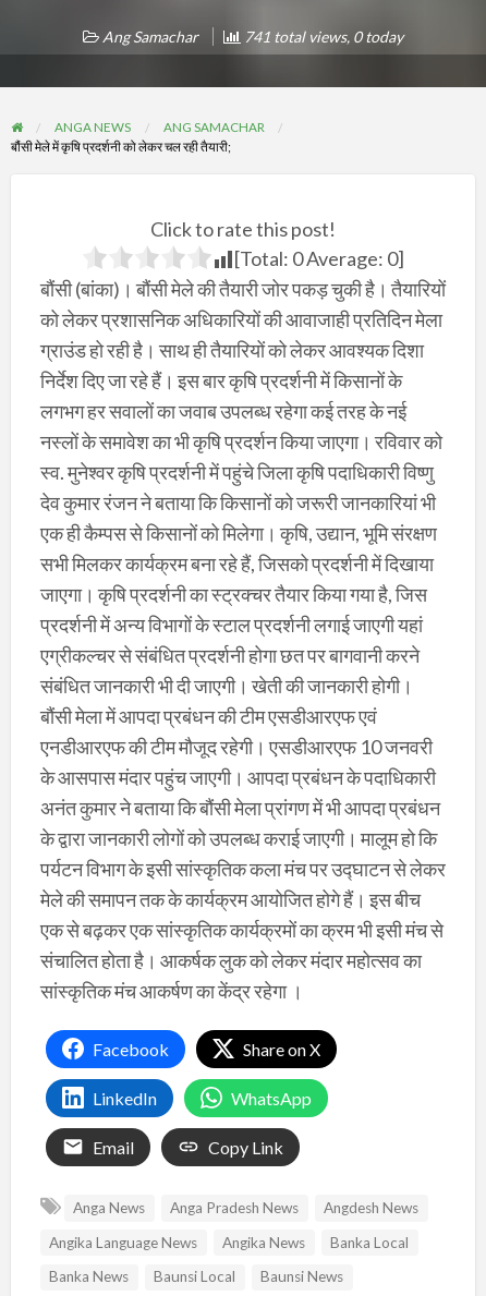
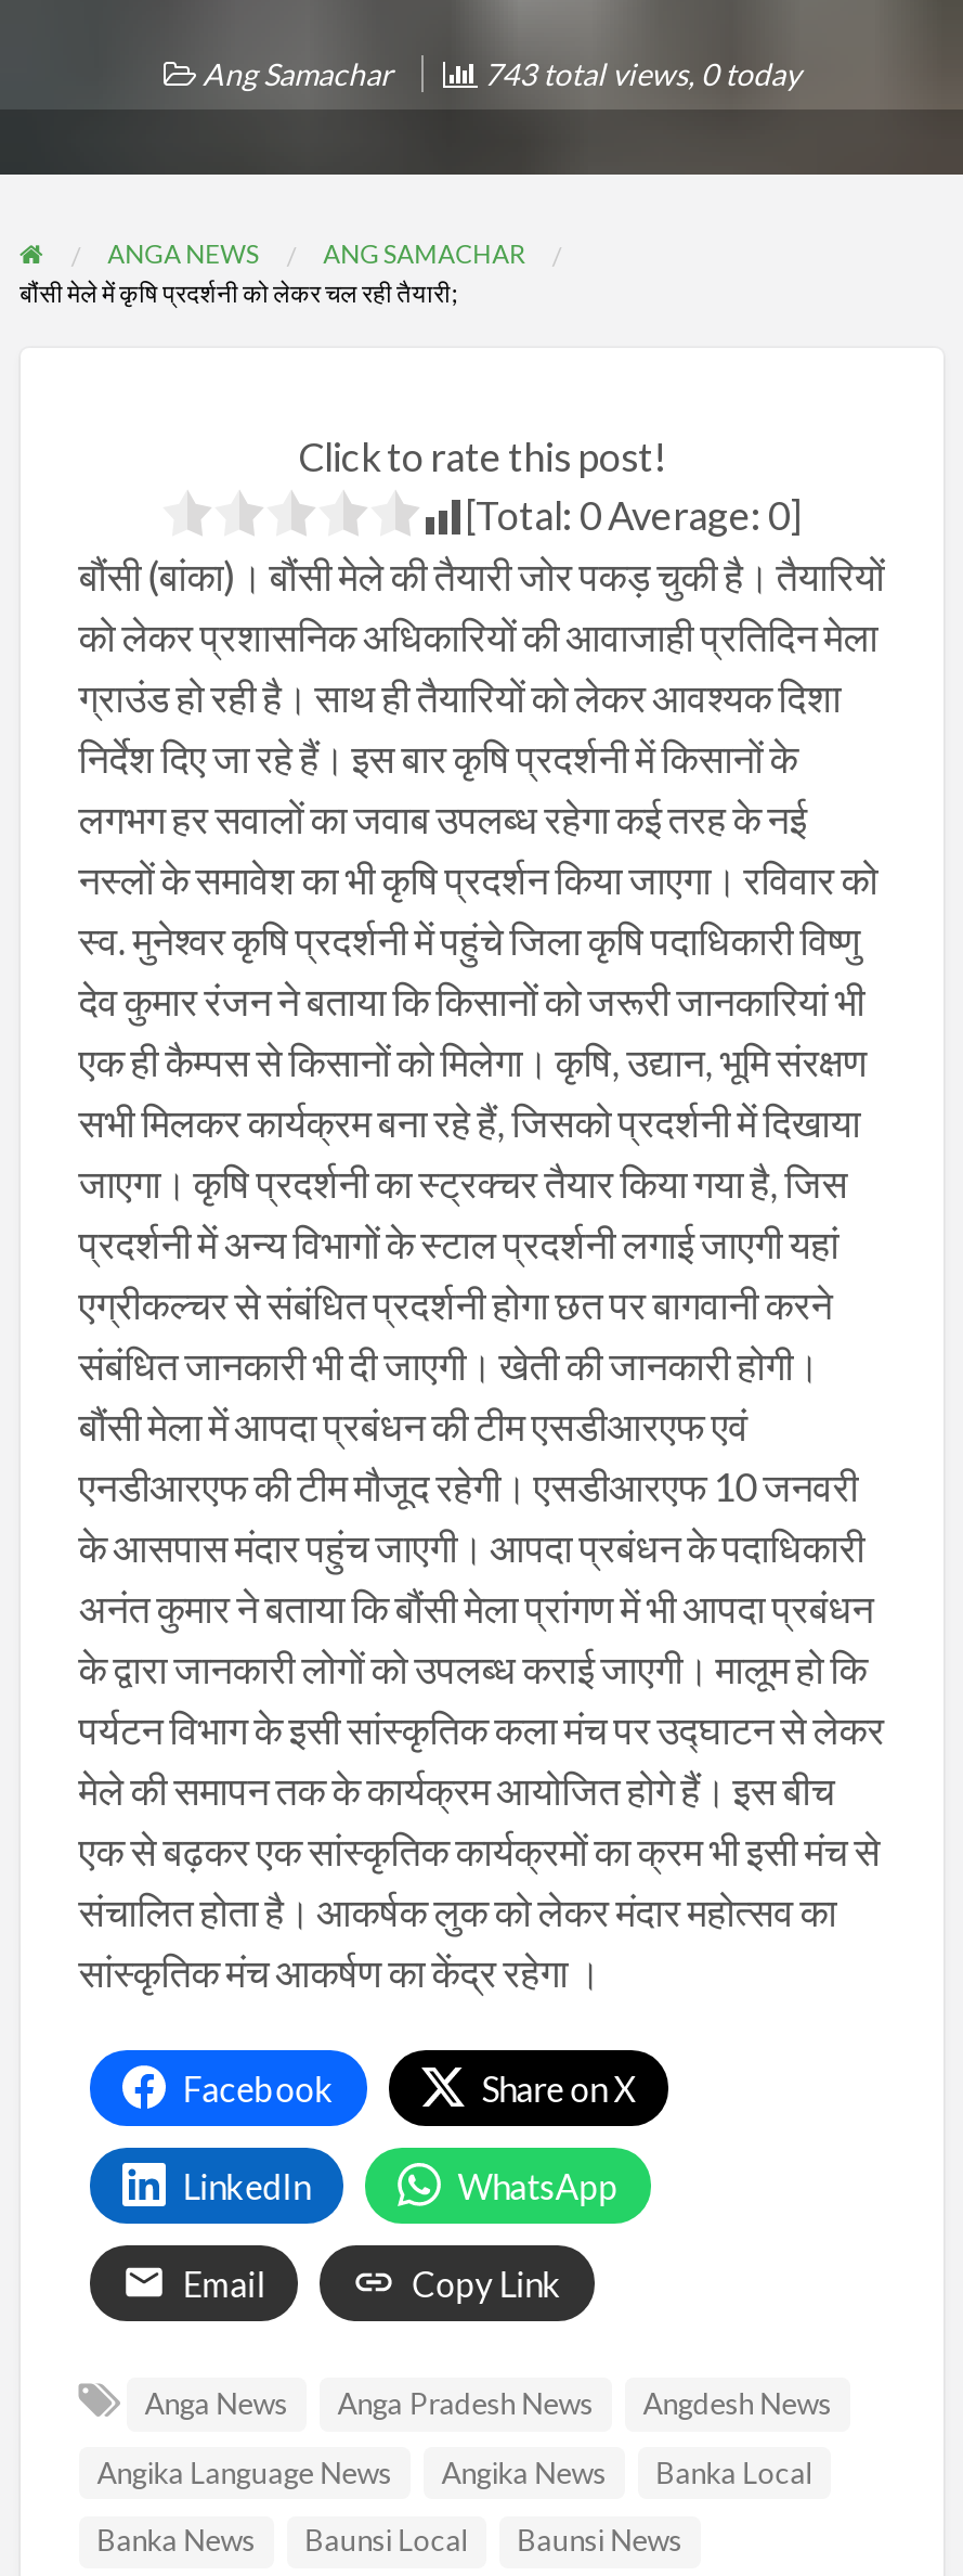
[241,27,403,45] 741 total views, 0 today -> [478,54,801,91] 743 total views, 0 today

